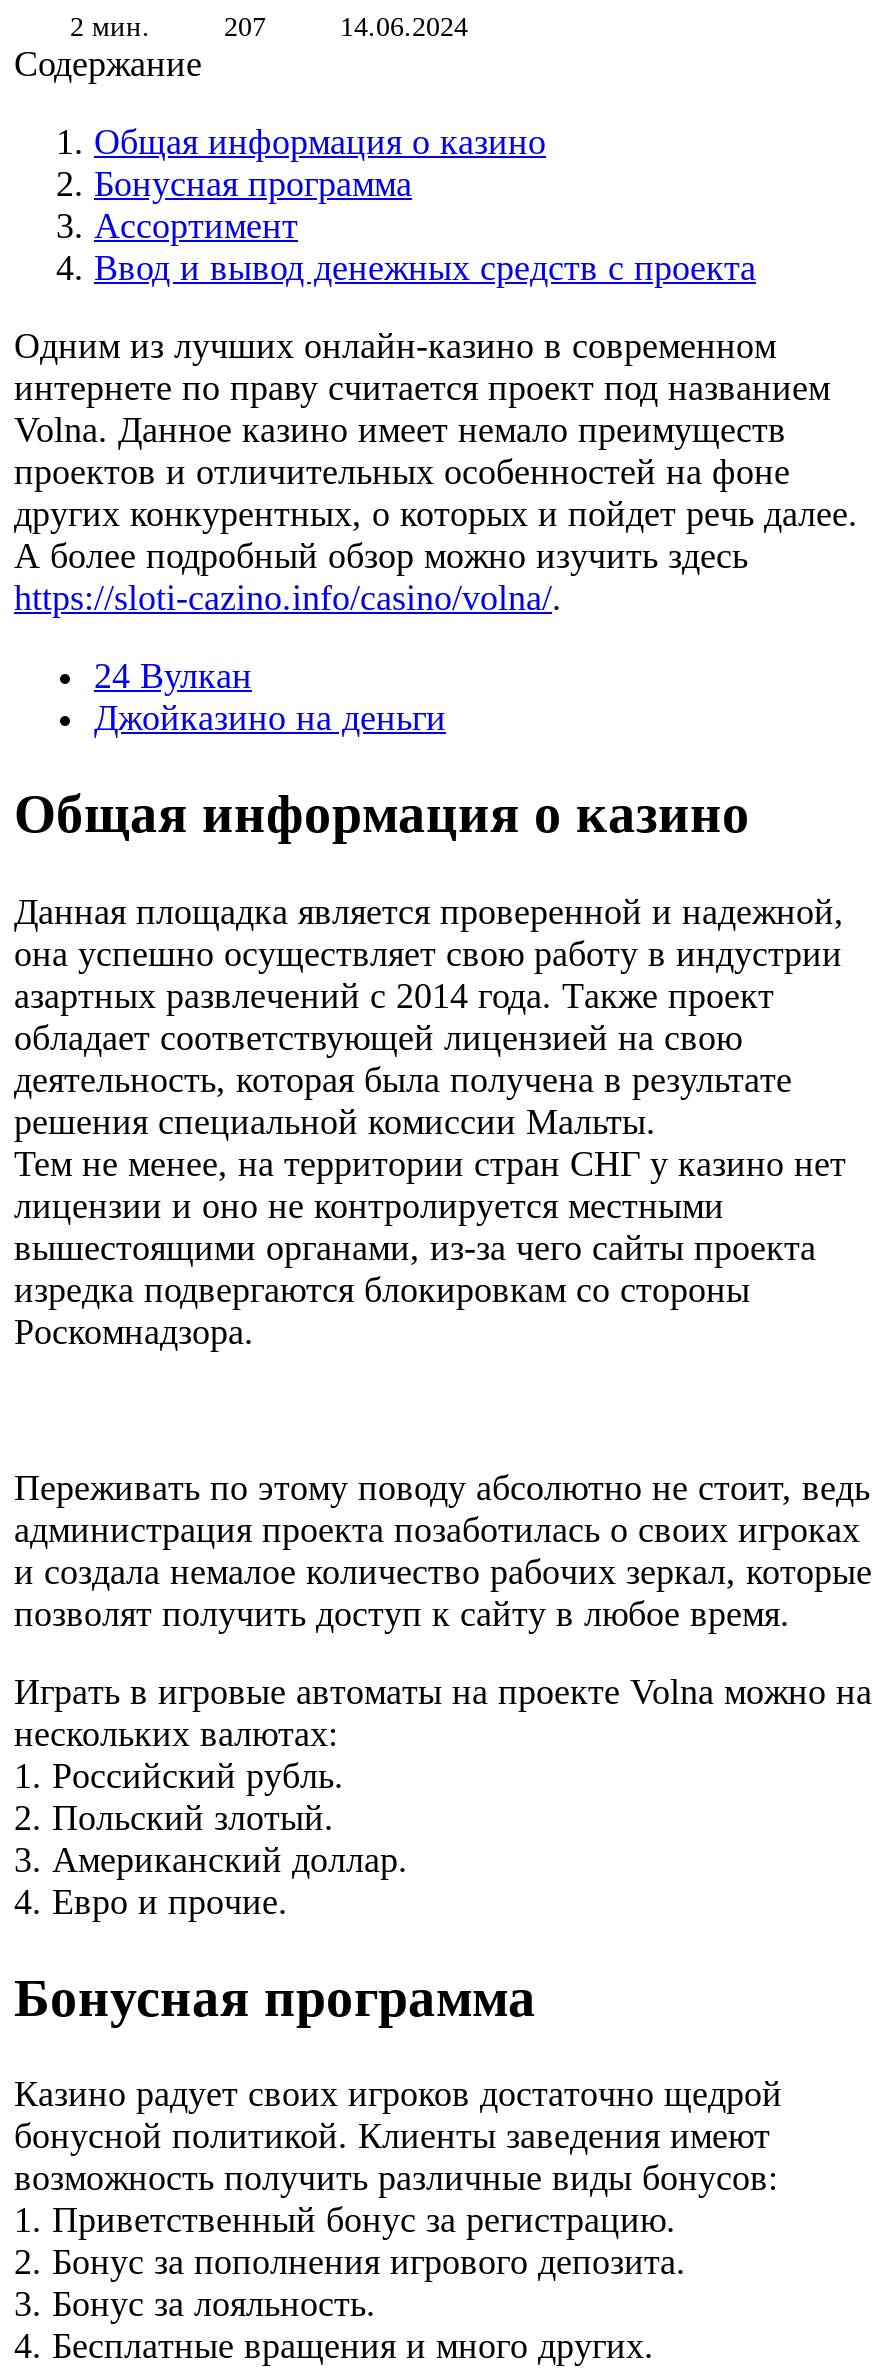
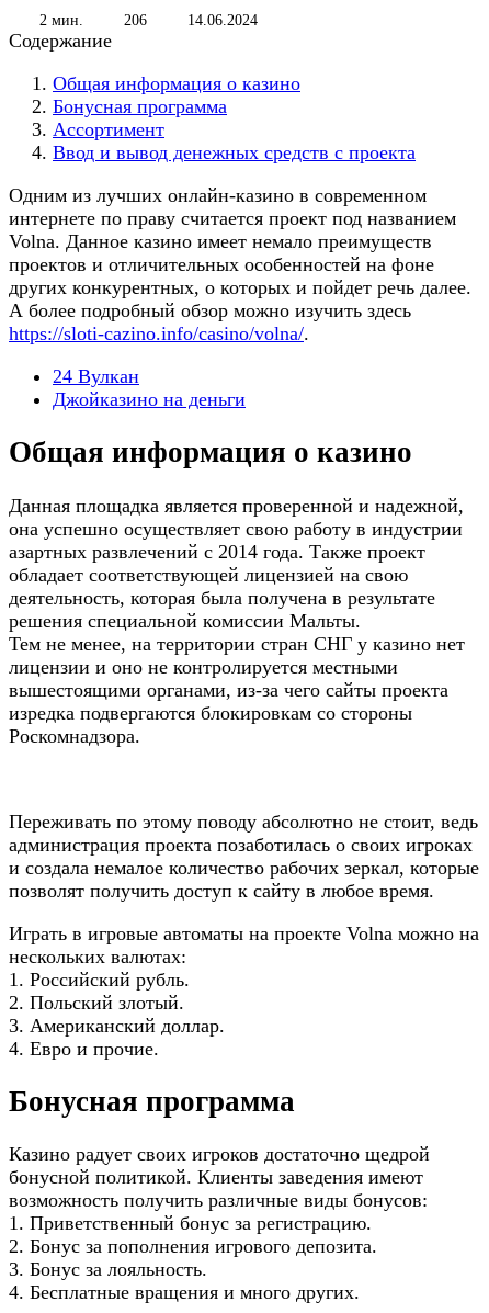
[224,12,266,42] 207 -> [124,12,147,28] 206

